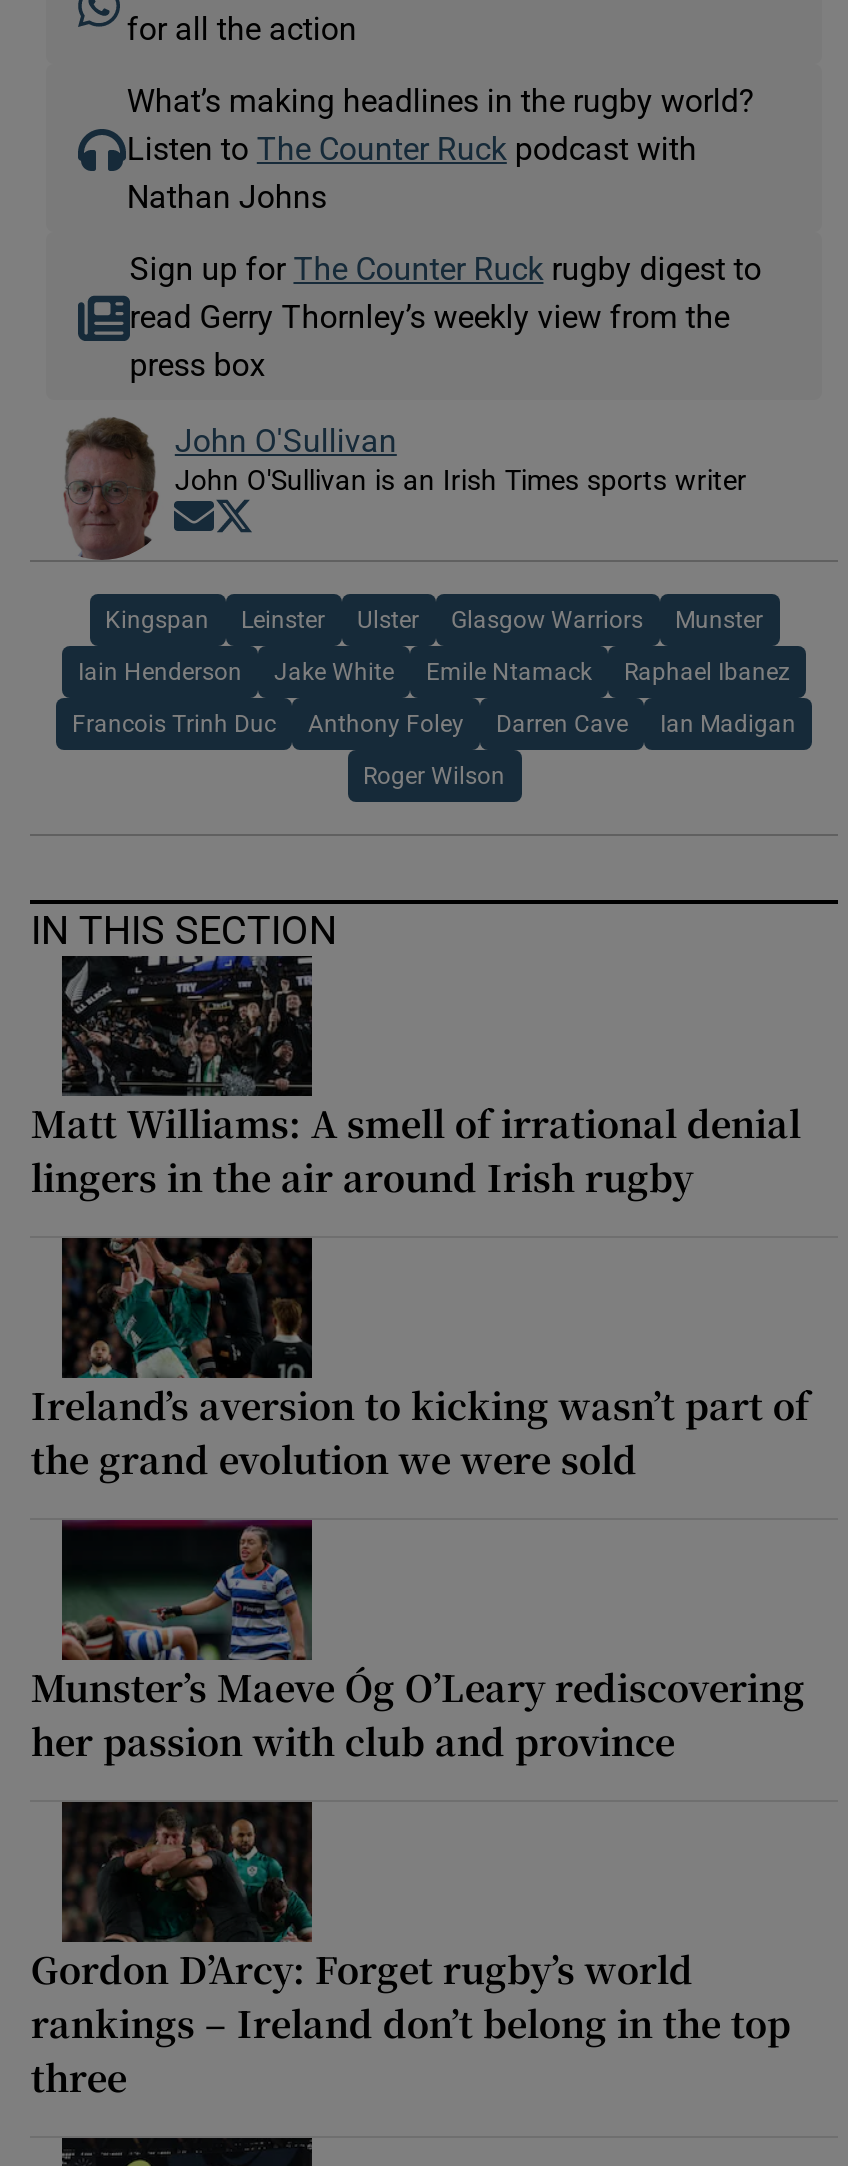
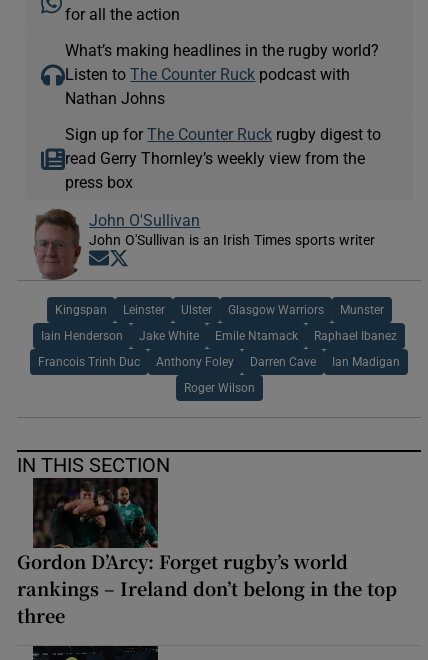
[31,954,801,1202] [image] | Matt Williams: A smell of irrational denial | lingers in the air around Irish rugby -> none
[31,1236,809,1483] [image] | Ireland’s aversion to kicking wasn’t part of | the grand evolution we were sold -> none
[31,1498,805,1765] [image] | Munster’s Maeve Óg O’Leary rediscovering | her passion with club and province -> none

